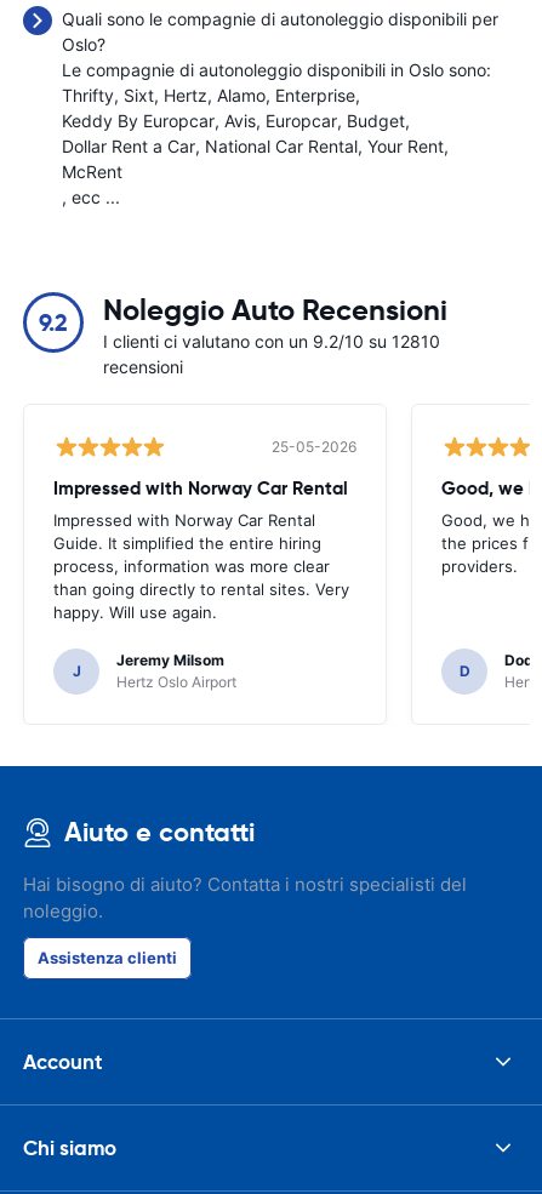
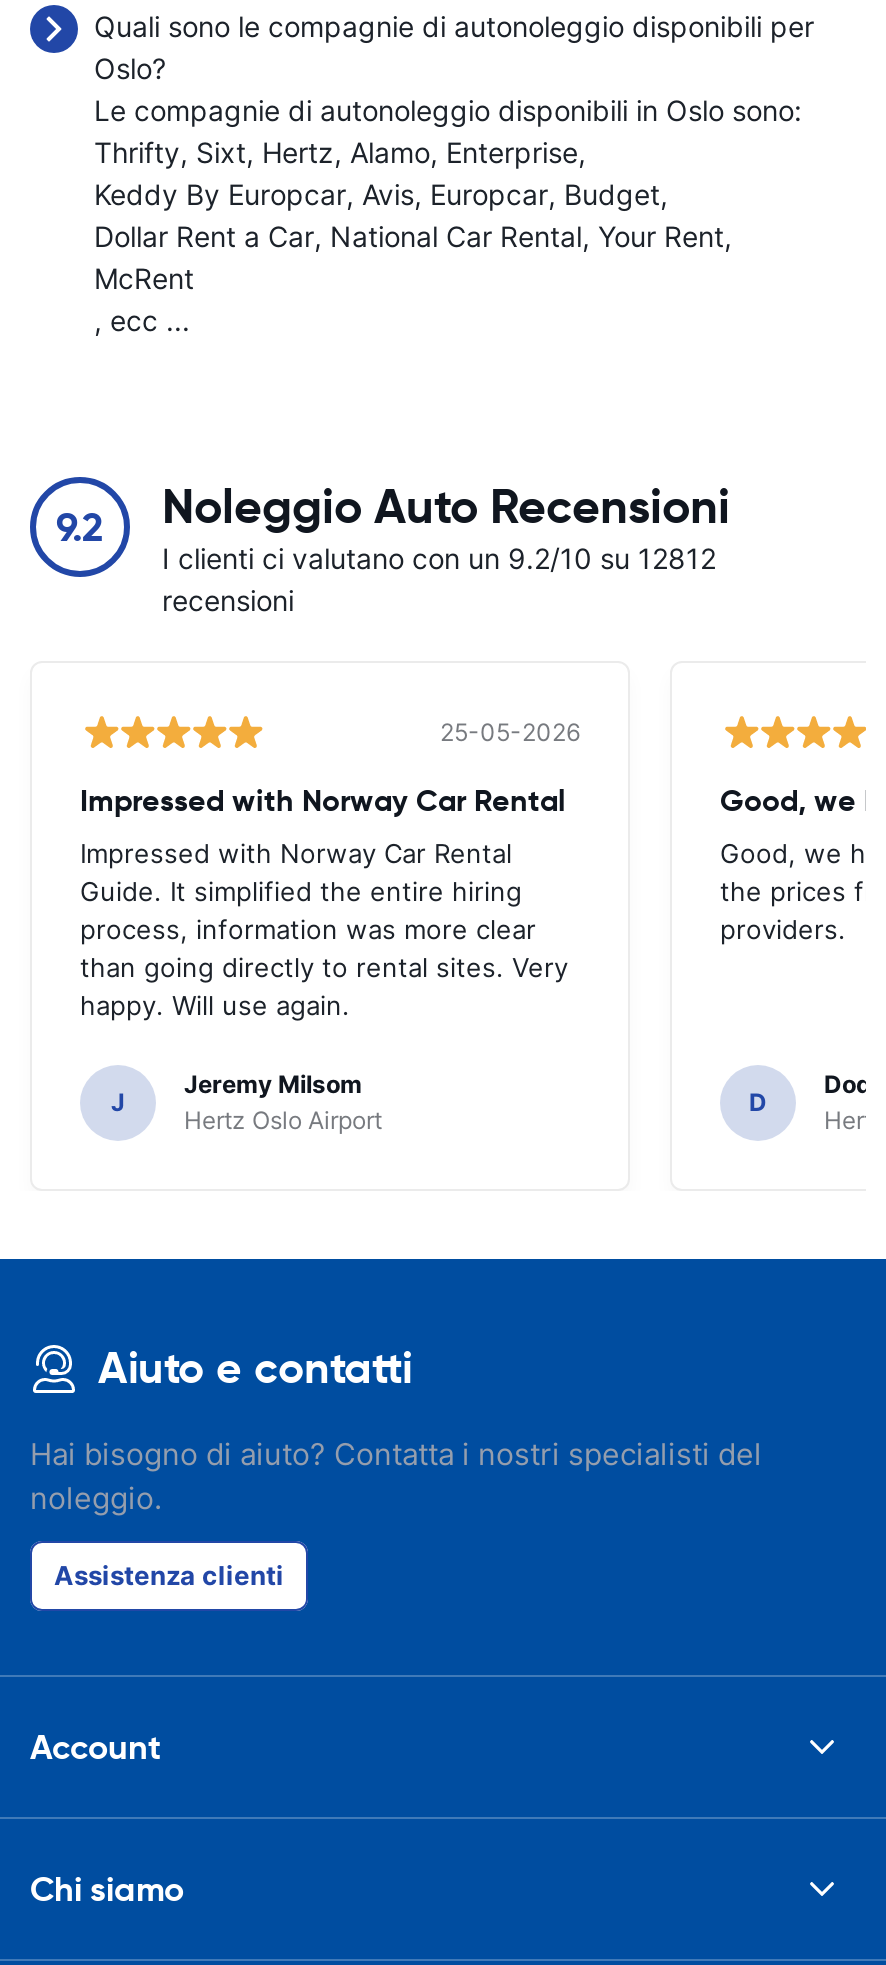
[103,331,440,352] I clienti ci valutano con un 9.2/10 su 12810 -> [162,541,716,575] I clienti ci valutano con un 9.2/10 su 12812

